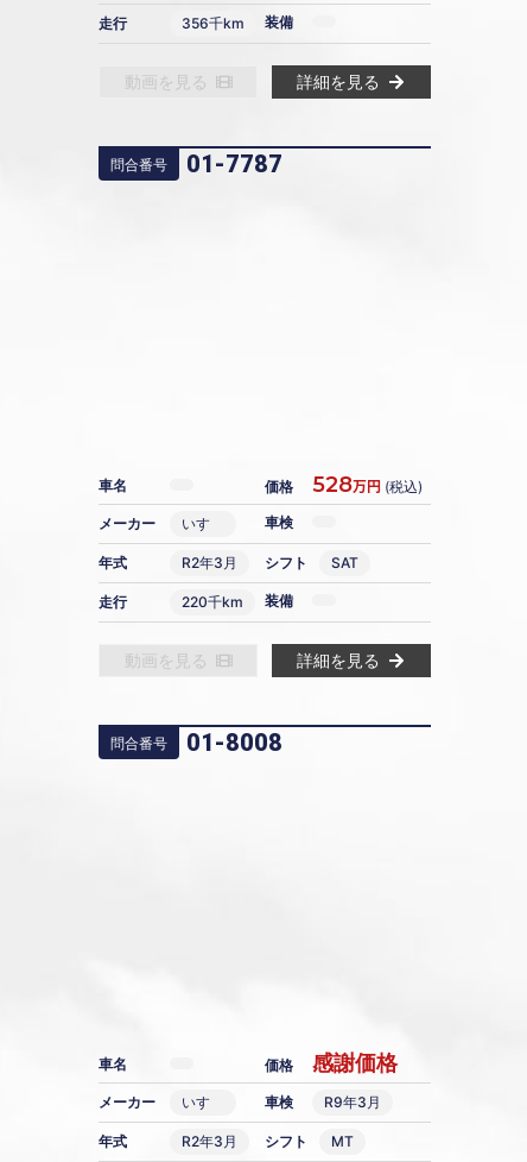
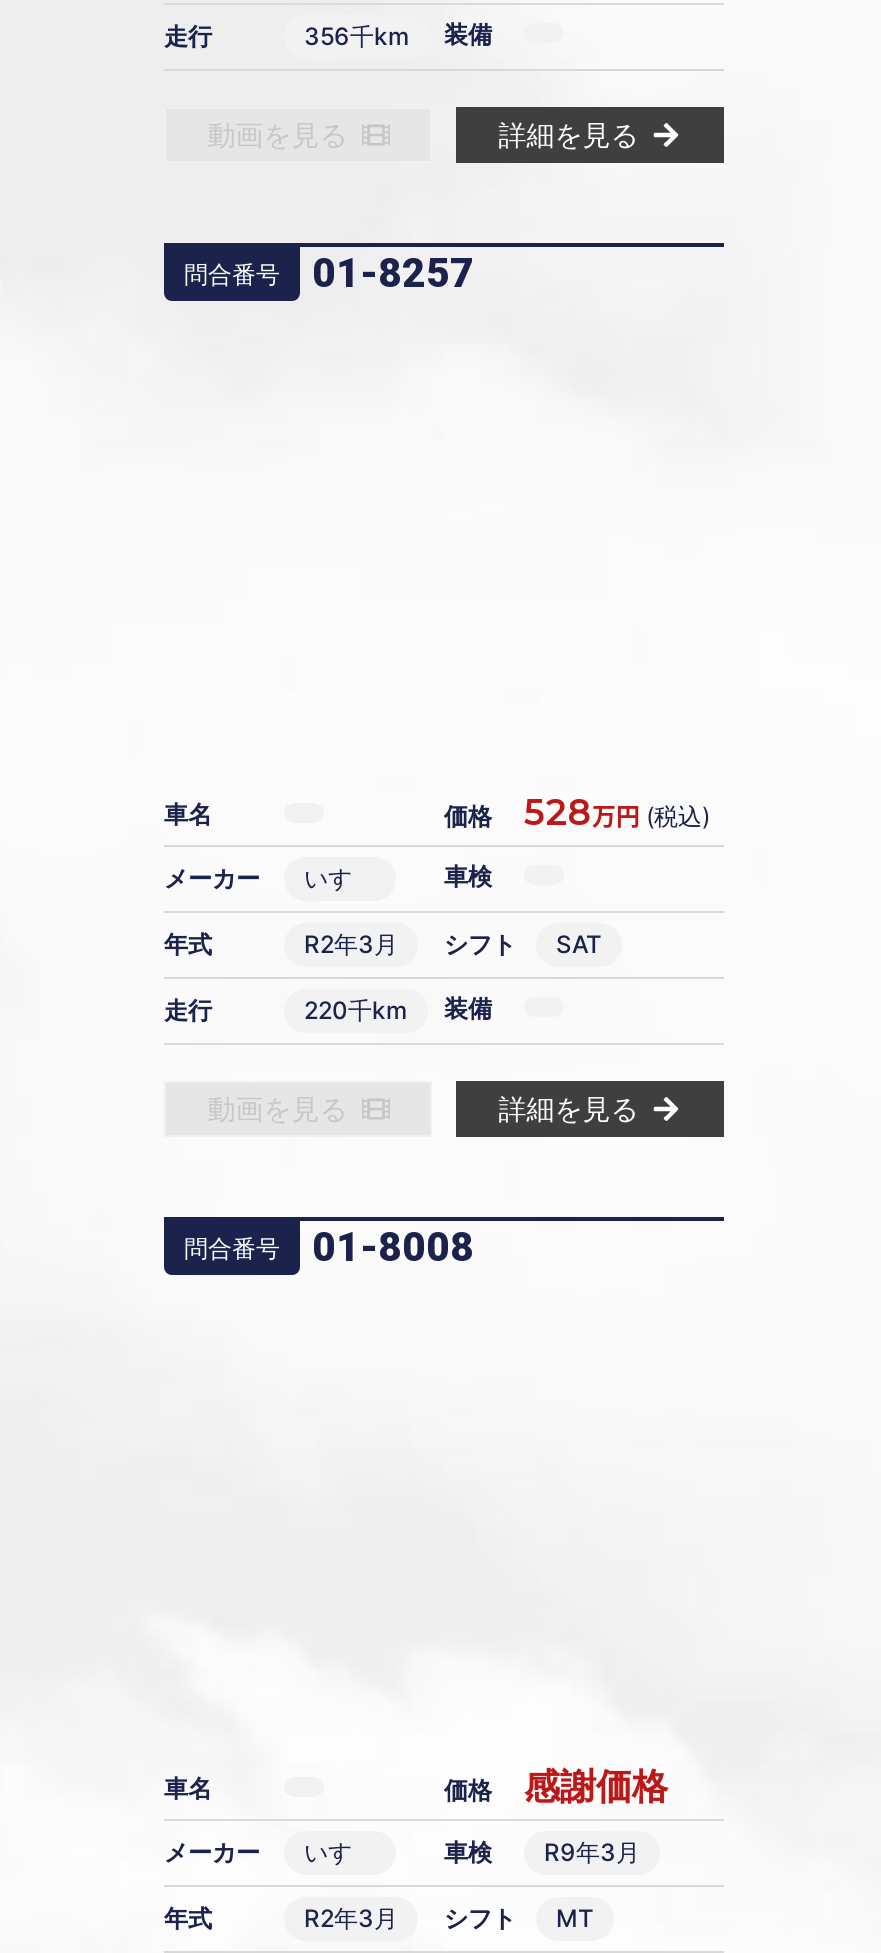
[110,149,282,178] 問合番号 01-7787 -> [184,248,474,296] 問合番号 01-8257

